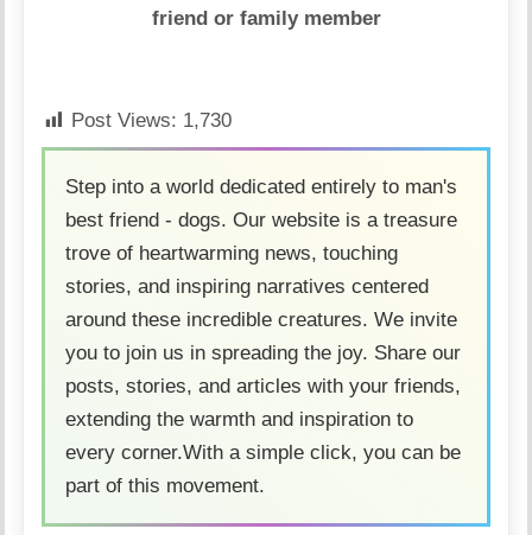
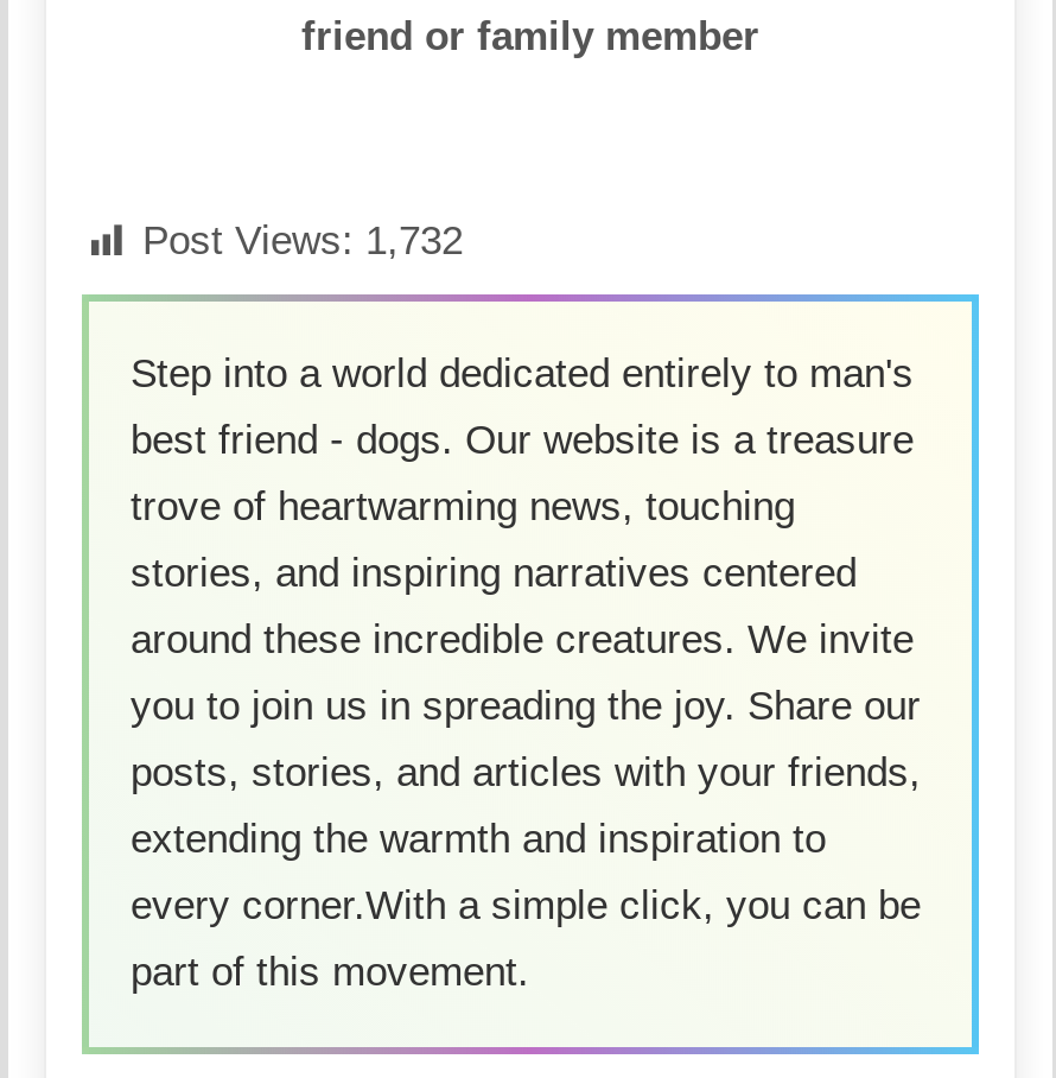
[72,109,232,132] Post Views: 1,730 -> [142,219,463,264] Post Views: 1,732

